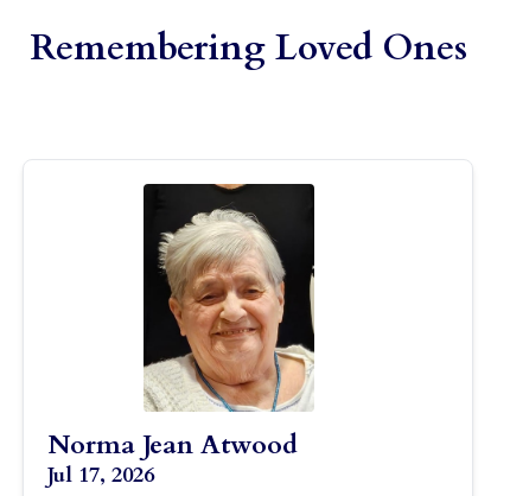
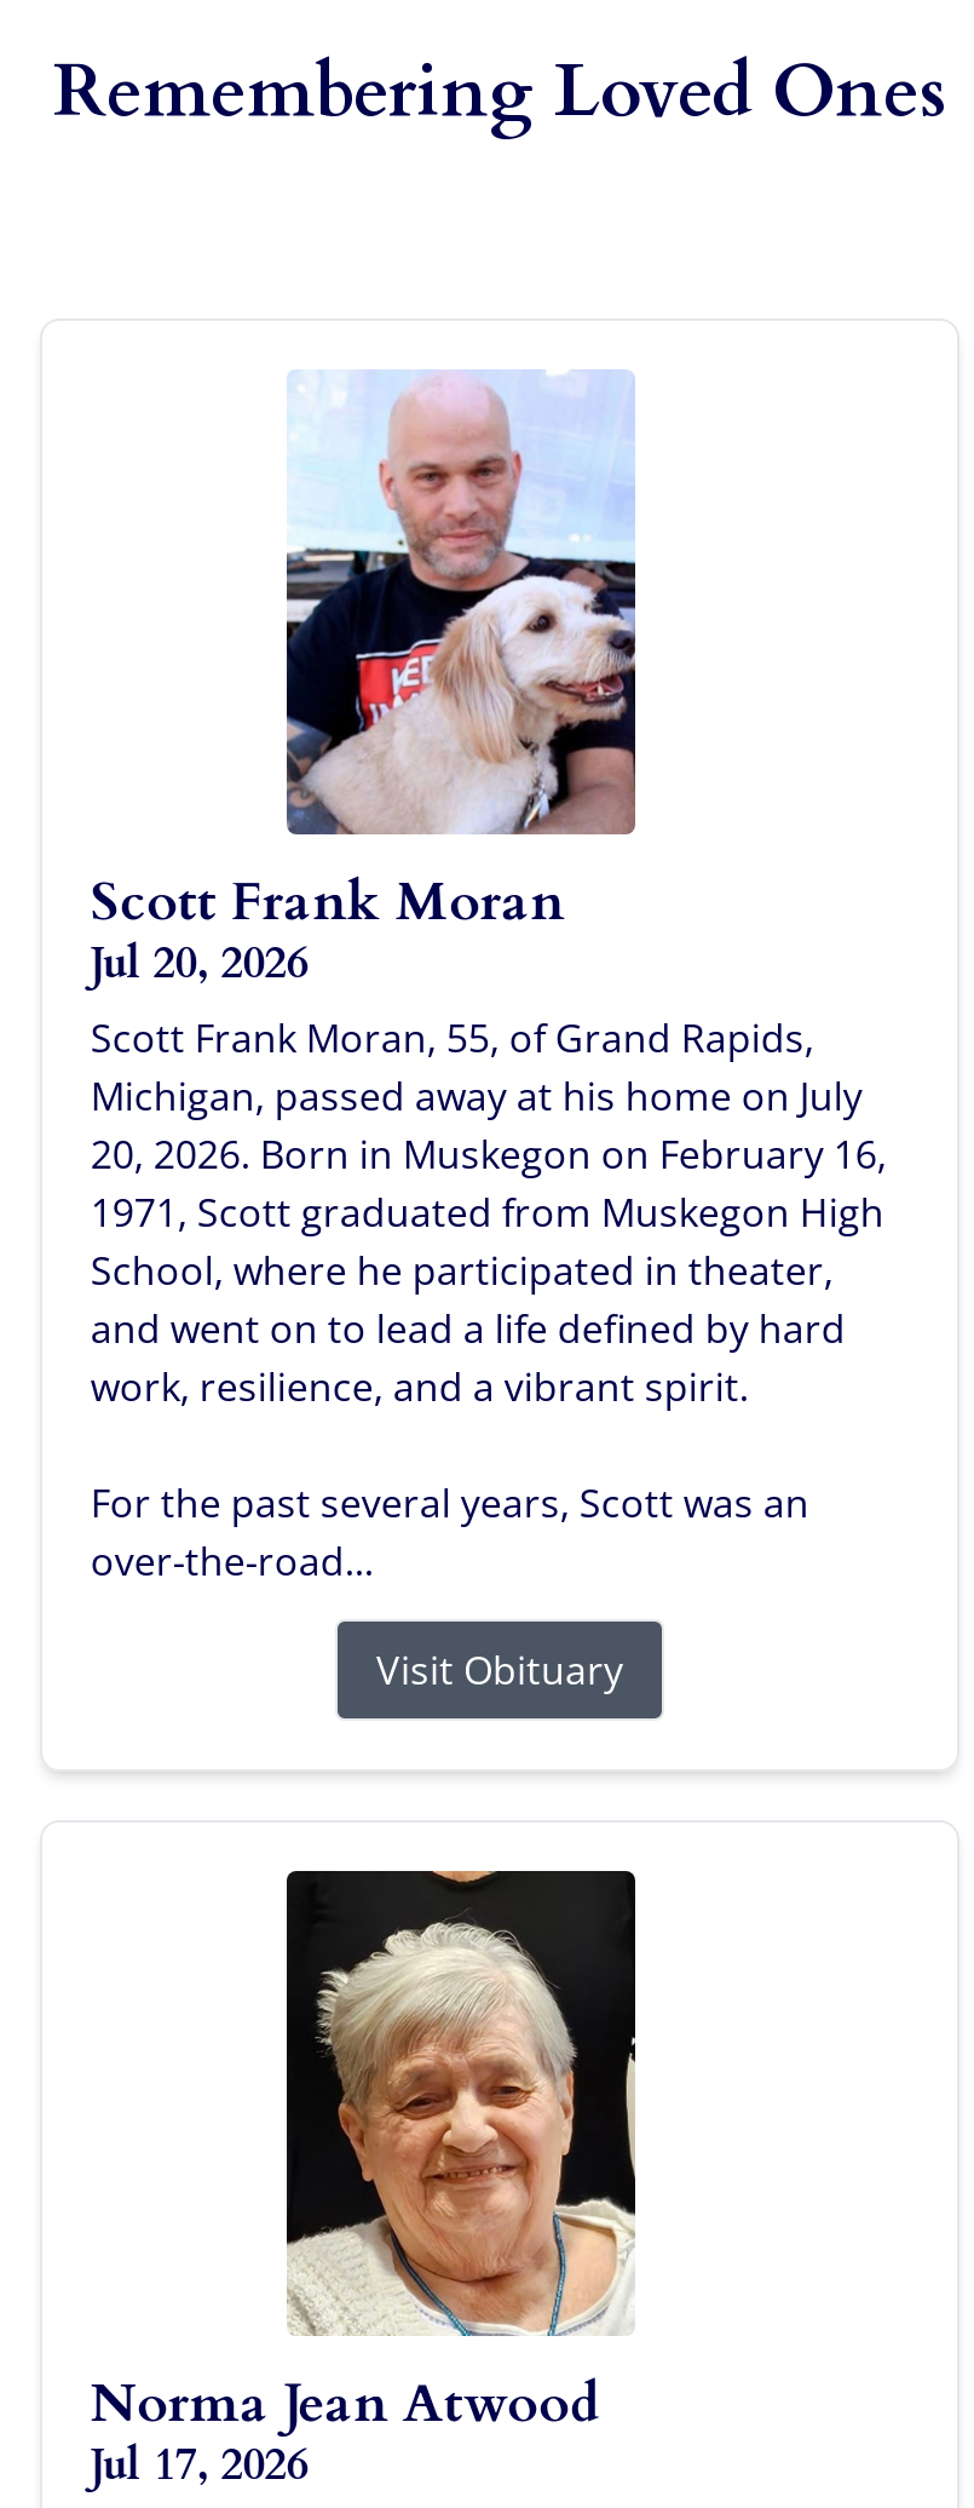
none -> [91,369,887,1696] [image] | Scott Frank Moran | Jul 20, 2026 | Scott Frank Moran, 55, of Grand Rapids, | Michigan, passed away at his home on July | 20, 2026. Born in Muskegon on February 16, | 1971, Scott graduated from Muskegon High | School, where he participated in theater, | and went on to lead a life defined by hard | work, resilience, and a vibrant spirit. | For the past several years, Scott was an | over-the-road... | Visit Obituary

